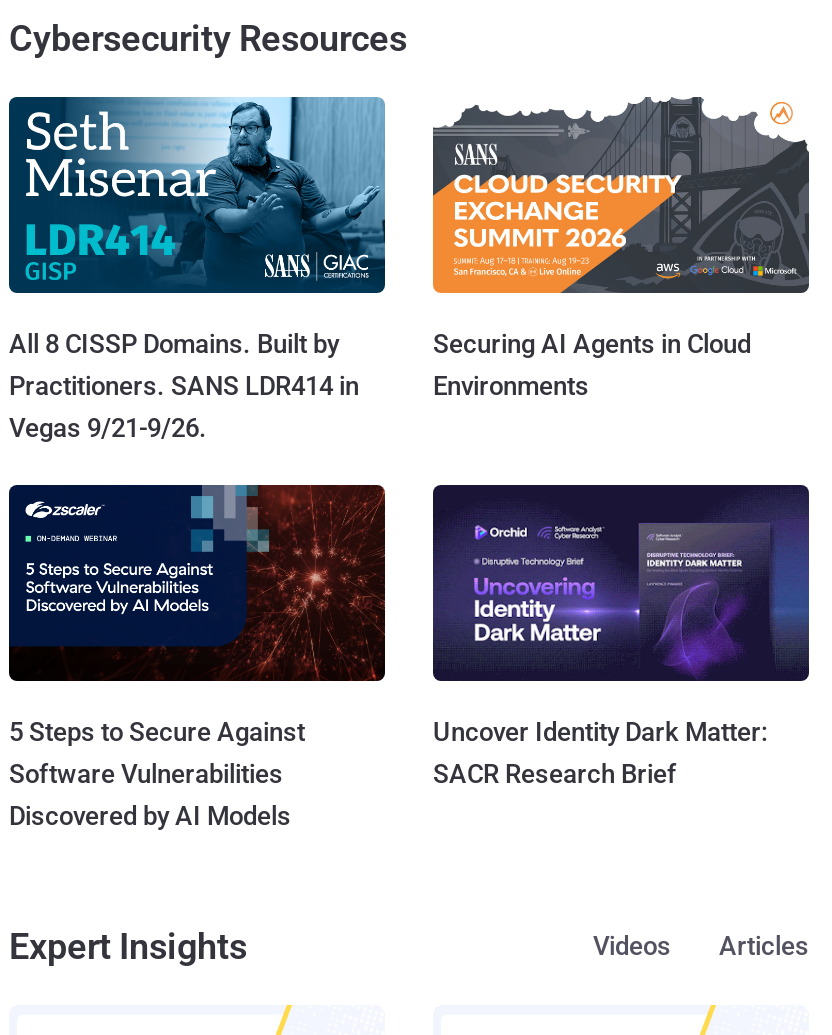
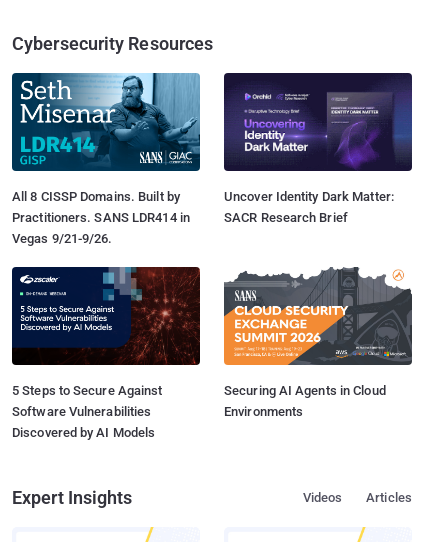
moved [431,97,809,400] -> [223,267,412,419]: [image] | Securing AI Agents in Cloud | Environments
moved [431,483,811,789] -> [223,72,413,225]: [image] | Uncover Identity Dark Matter: | SACR Research Brief

